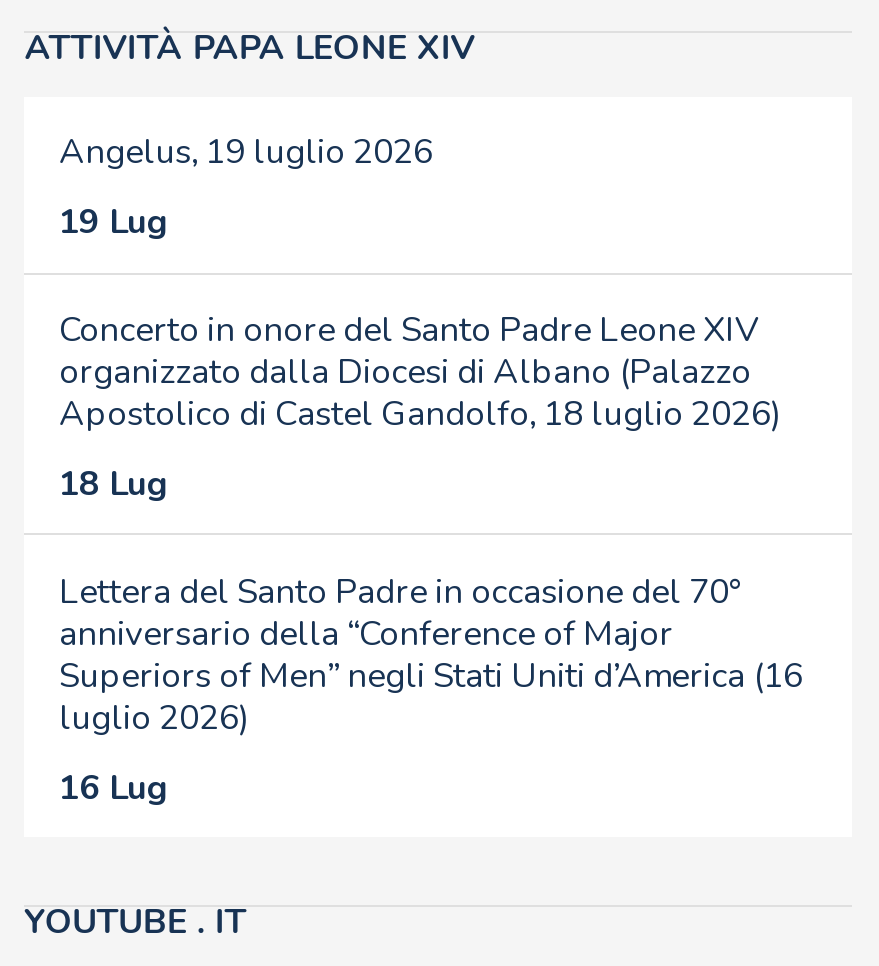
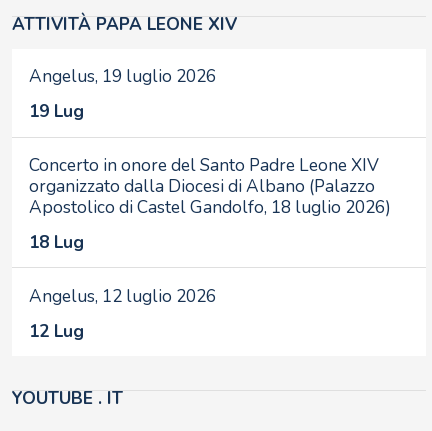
[59,568,803,740] Lettera del Santo Padre in occasione del 70° | anniversario della “Conference of Major | Superiors of Men” negli Stati Uniti d’America (16 | luglio 2026) -> [29,284,216,307] Angelus, 12 luglio 2026
[59,765,169,811] 16 Lug -> [29,320,84,343] 12 Lug

